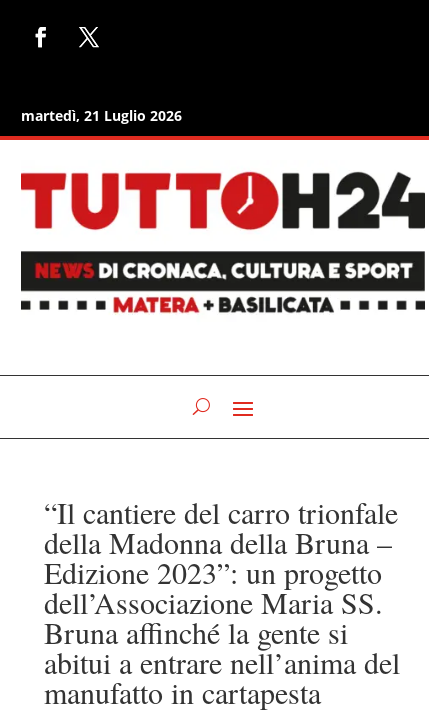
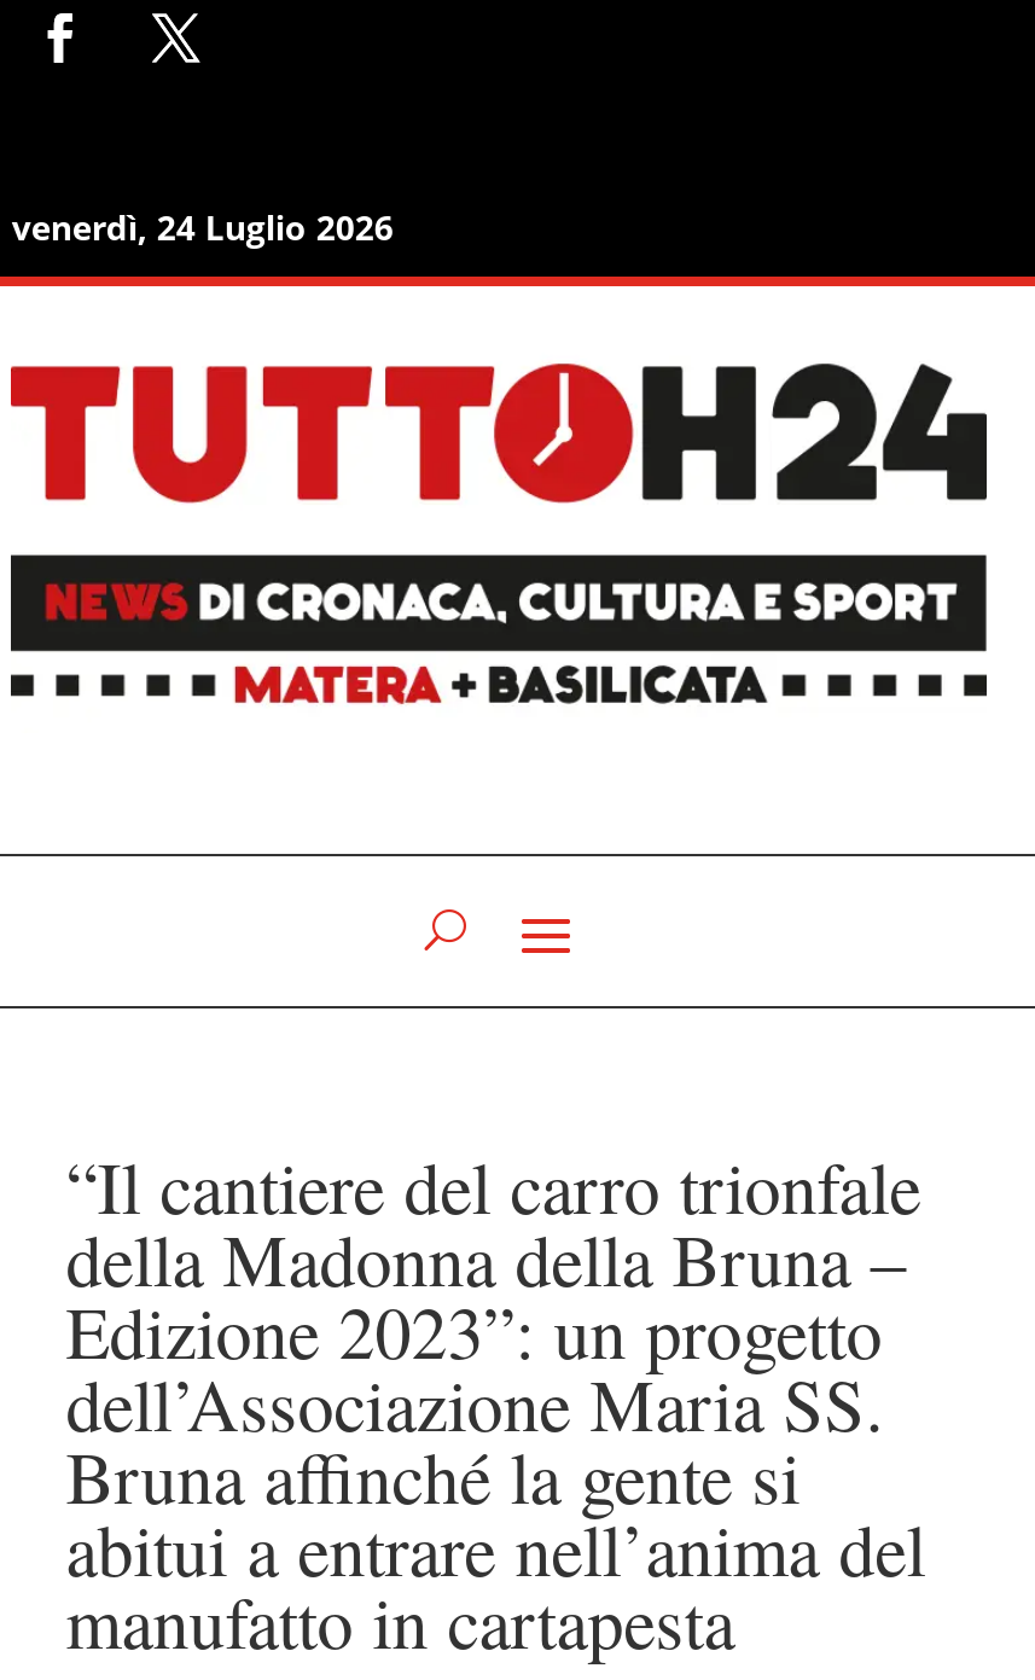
[21,106,182,125] martedì, 21 Luglio 2026 -> [12,204,393,250] venerdì, 24 Luglio 2026

